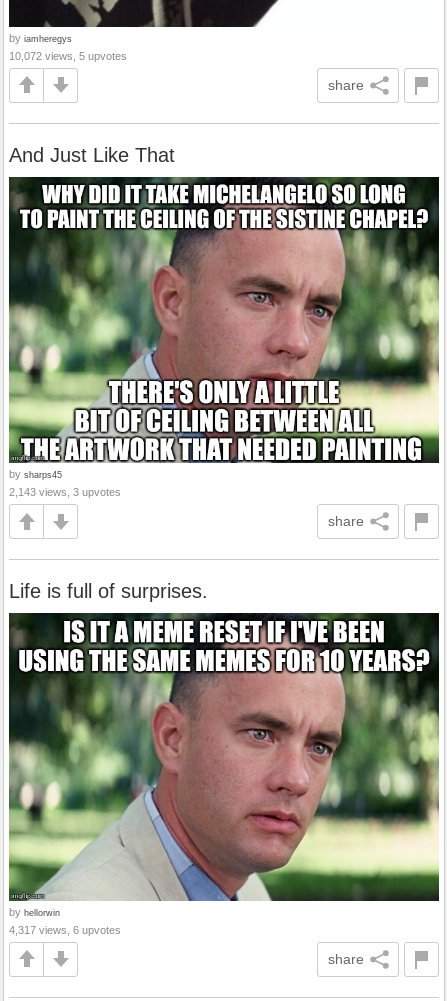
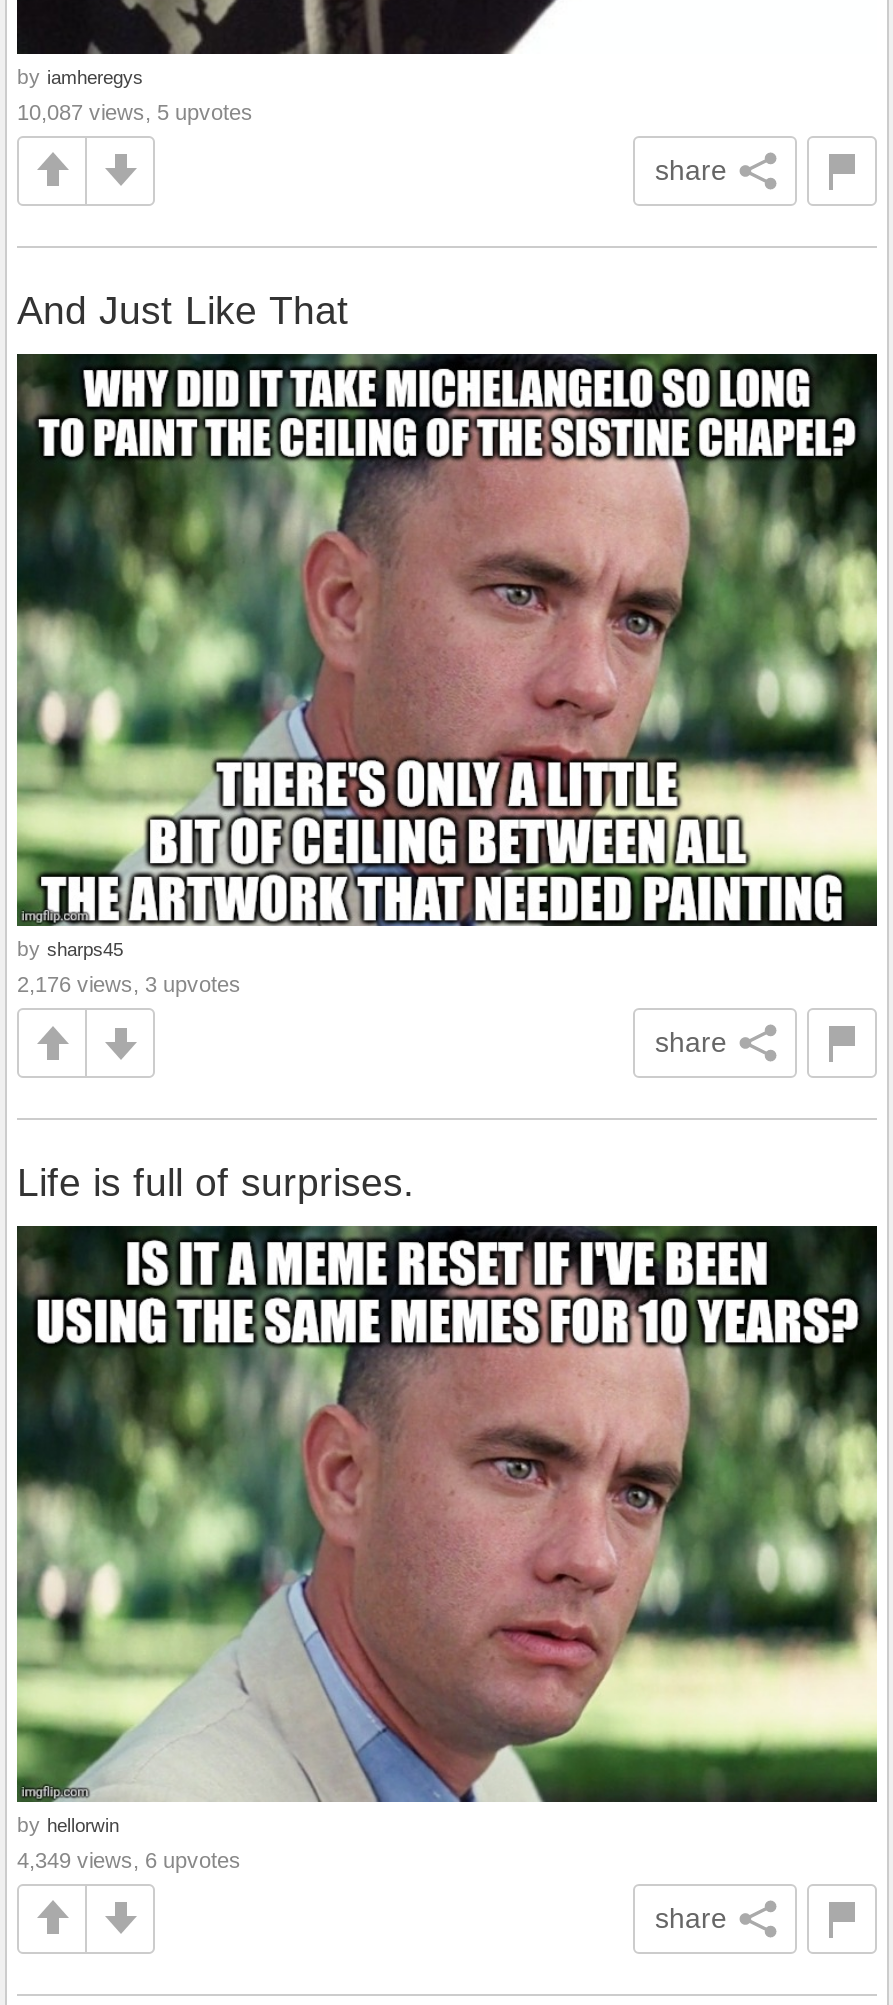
[9,50,127,62] 10,072 views, 5 upvotes -> [17,100,253,124] 10,087 views, 5 upvotes
[9,486,121,498] 2,143 views, 3 upvotes -> [17,972,241,996] 2,176 views, 3 upvotes
[9,923,121,935] 4,317 views, 6 upvotes -> [17,1847,241,1871] 4,349 views, 6 upvotes

